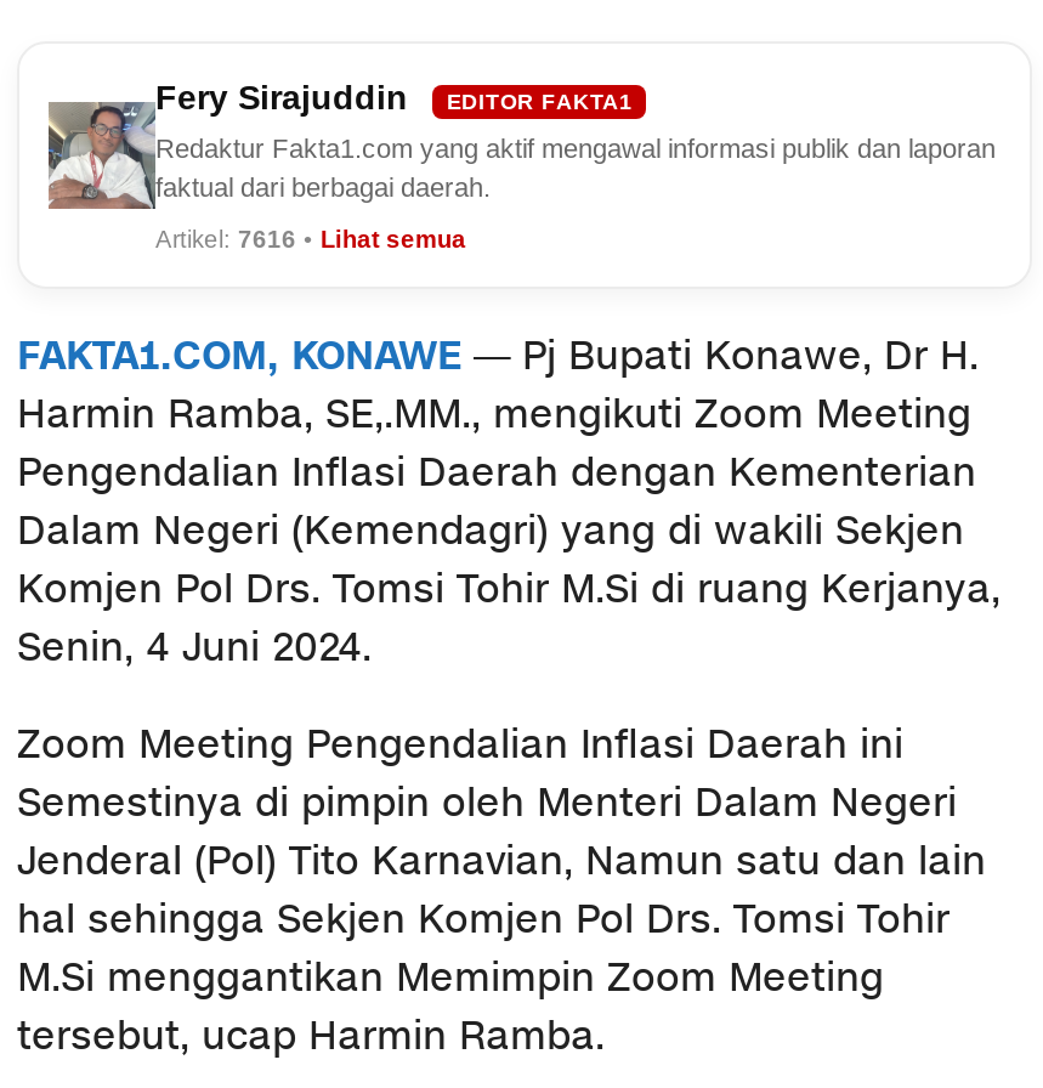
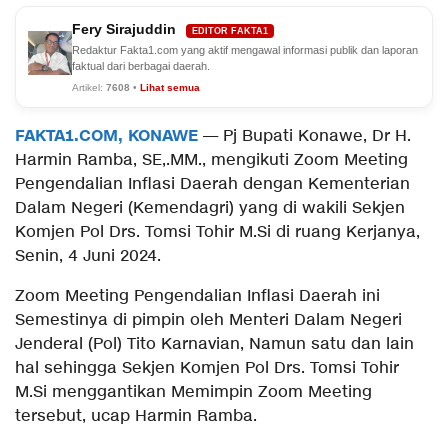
[155,225,466,252] Artikel: 7616 • Lihat semua -> [72,82,200,93] Artikel: 7608 • Lihat semua

